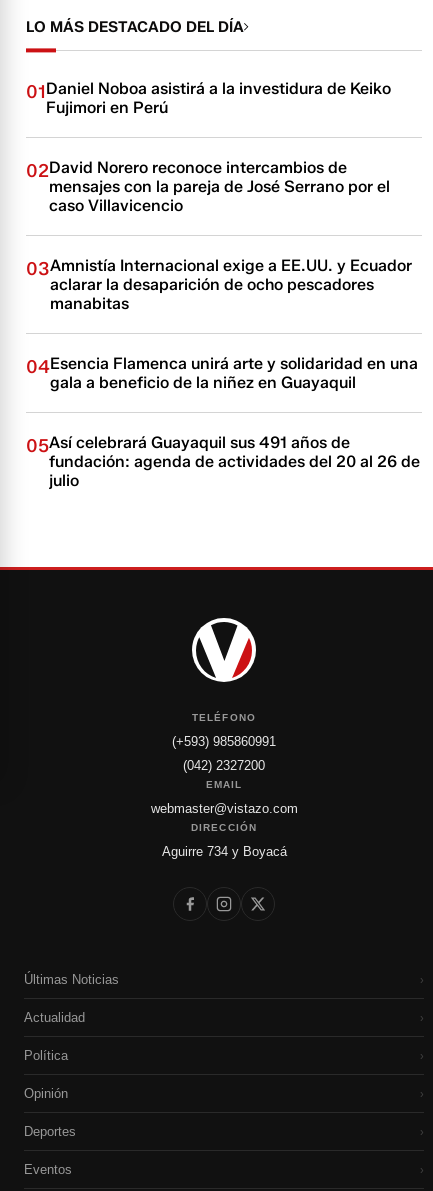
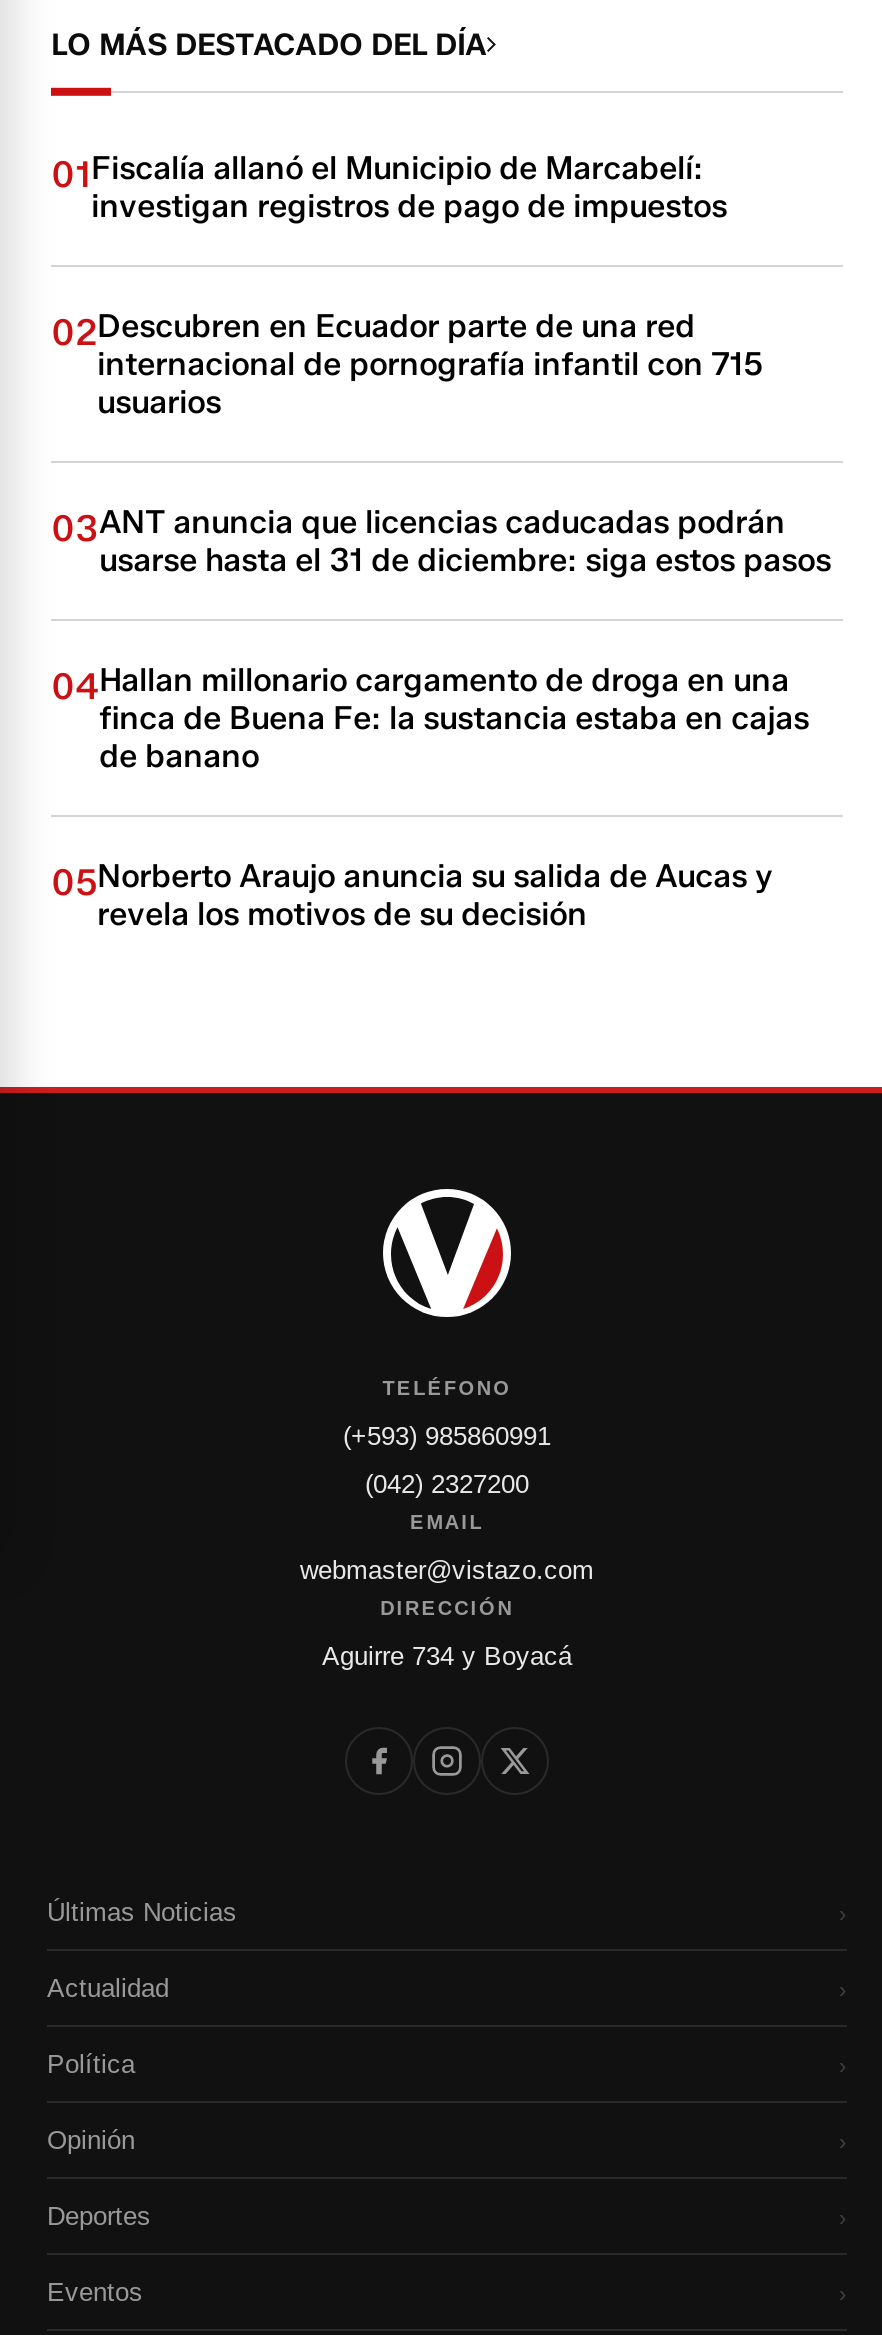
[26,79,391,117] 01Daniel Noboa asistirá a la investidura de Keiko | Fujimori en Perú -> [51,150,727,226] 01Fiscalía allanó el Municipio de Marcabelí: | investigan registros de pago de impuestos
[26,158,390,215] 02David Norero reconoce intercambios de | mensajes con la pareja de José Serrano por el | caso Villavicencio -> [51,308,763,422] 02Descubren en Ecuador parte de una red | internacional de pornografía infantil con 715 | usuarios
[26,256,412,313] 03Amnistía Internacional exige a EE.UU. y Ecuador | aclarar la desaparición de ocho pescadores | manabitas -> [51,504,831,580] 03ANT anuncia que licencias caducadas podrán | usarse hasta el 31 de diciembre: siga estos pasos
[26,354,418,392] 04Esencia Flamenca unirá arte y solidaridad en una | gala a beneficio de la niñez en Guayaquil -> [51,662,809,776] 04Hallan millonario cargamento de droga en una | finca de Buena Fe: la sustancia estaba en cajas | de banano
[26,433,420,490] 05Así celebrará Guayaquil sus 491 años de | fundación: agenda de actividades del 20 al 26 de | julio -> [51,858,773,934] 05Norberto Araujo anuncia su salida de Aucas y | revela los motivos de su decisión

